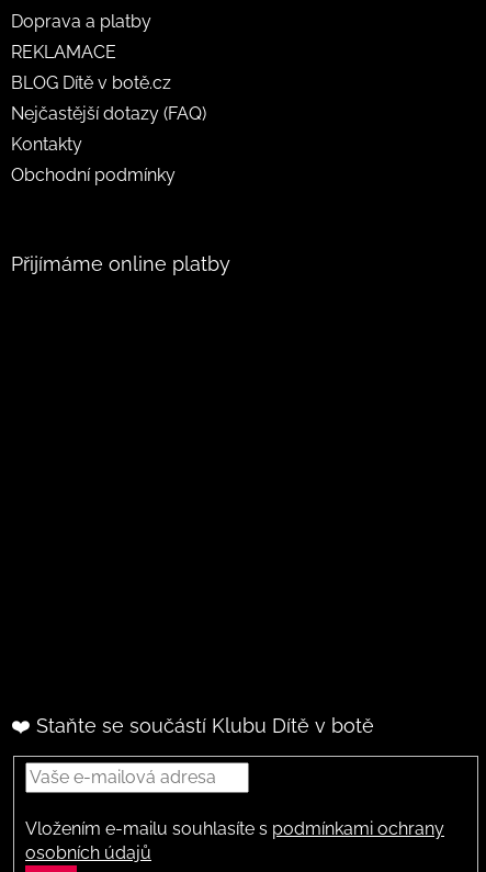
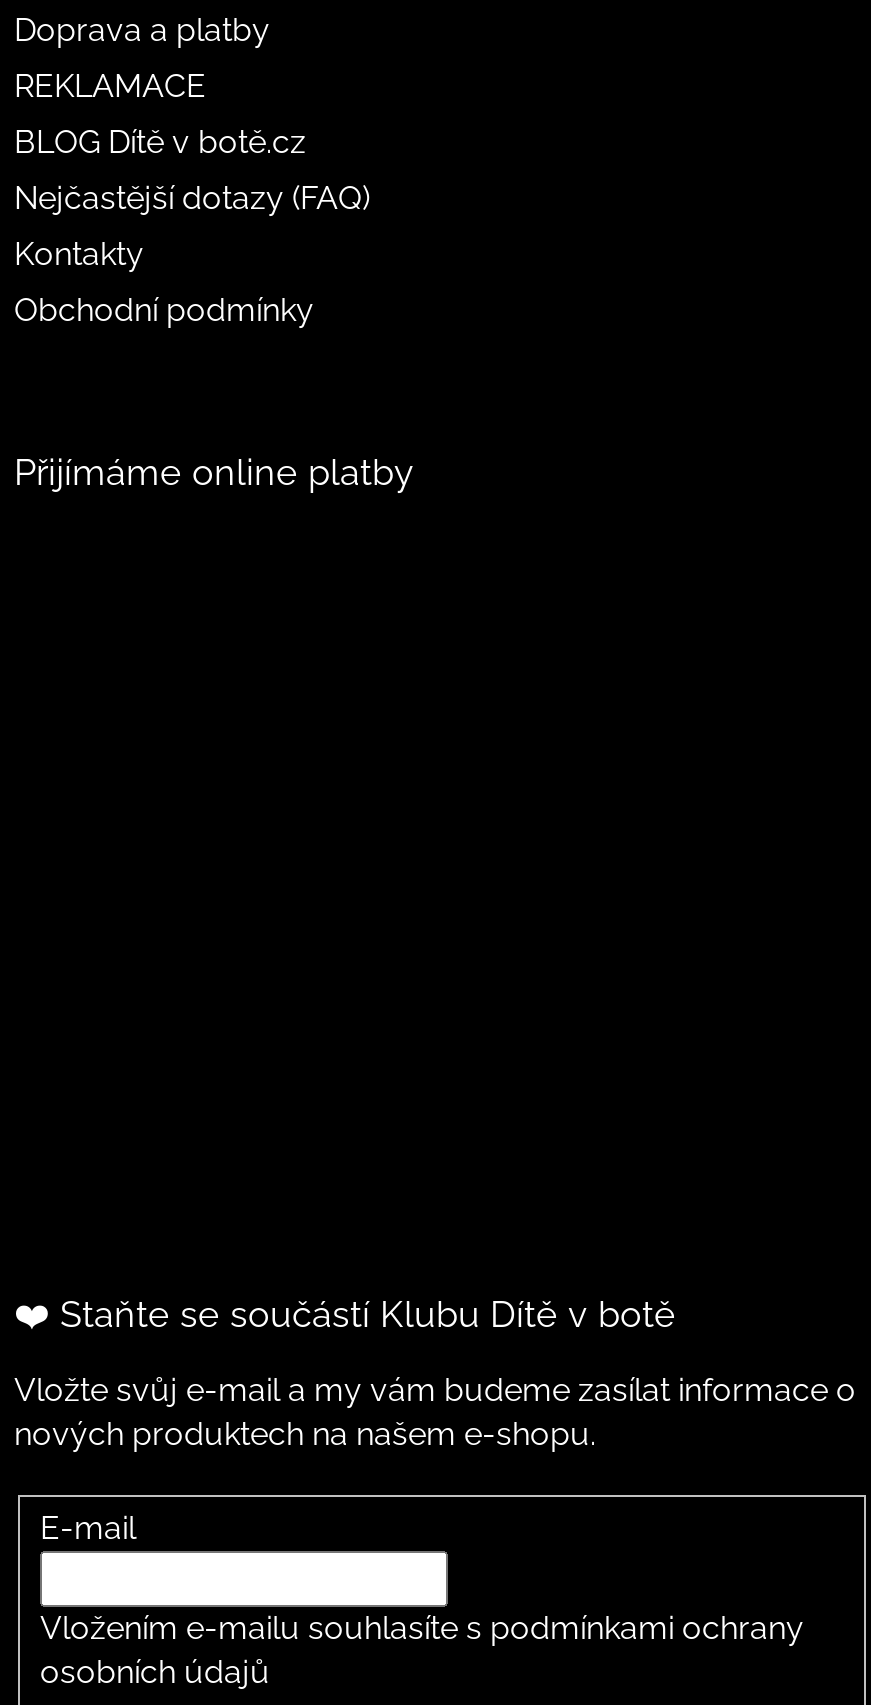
none -> [14,1370,856,1547] Vložte svůj e-mail a my vám budeme zasílat informace o | nových produktech na našem e-shopu. | E-mail

